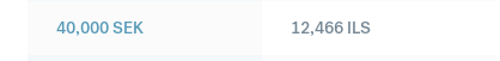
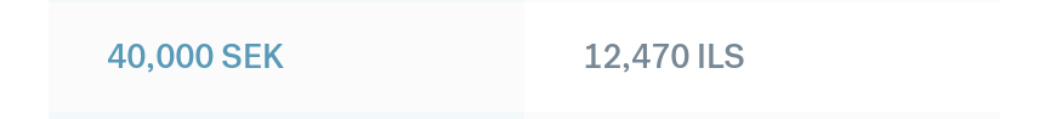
[291,17,371,39] 12,466 ILS -> [583,34,745,78] 12,470 ILS

